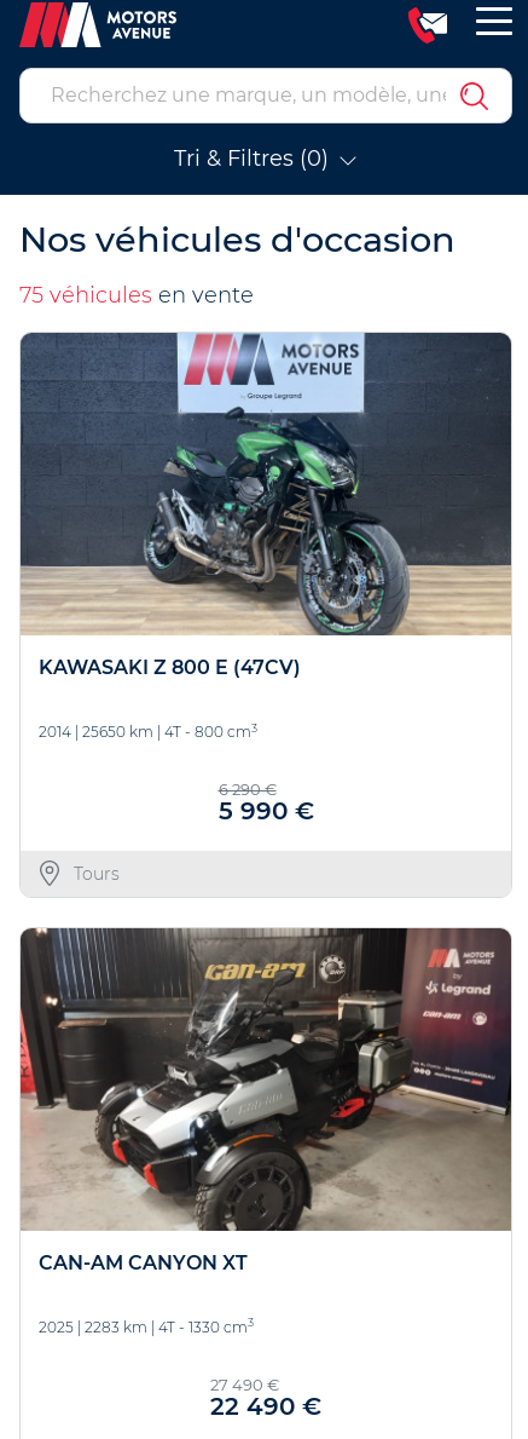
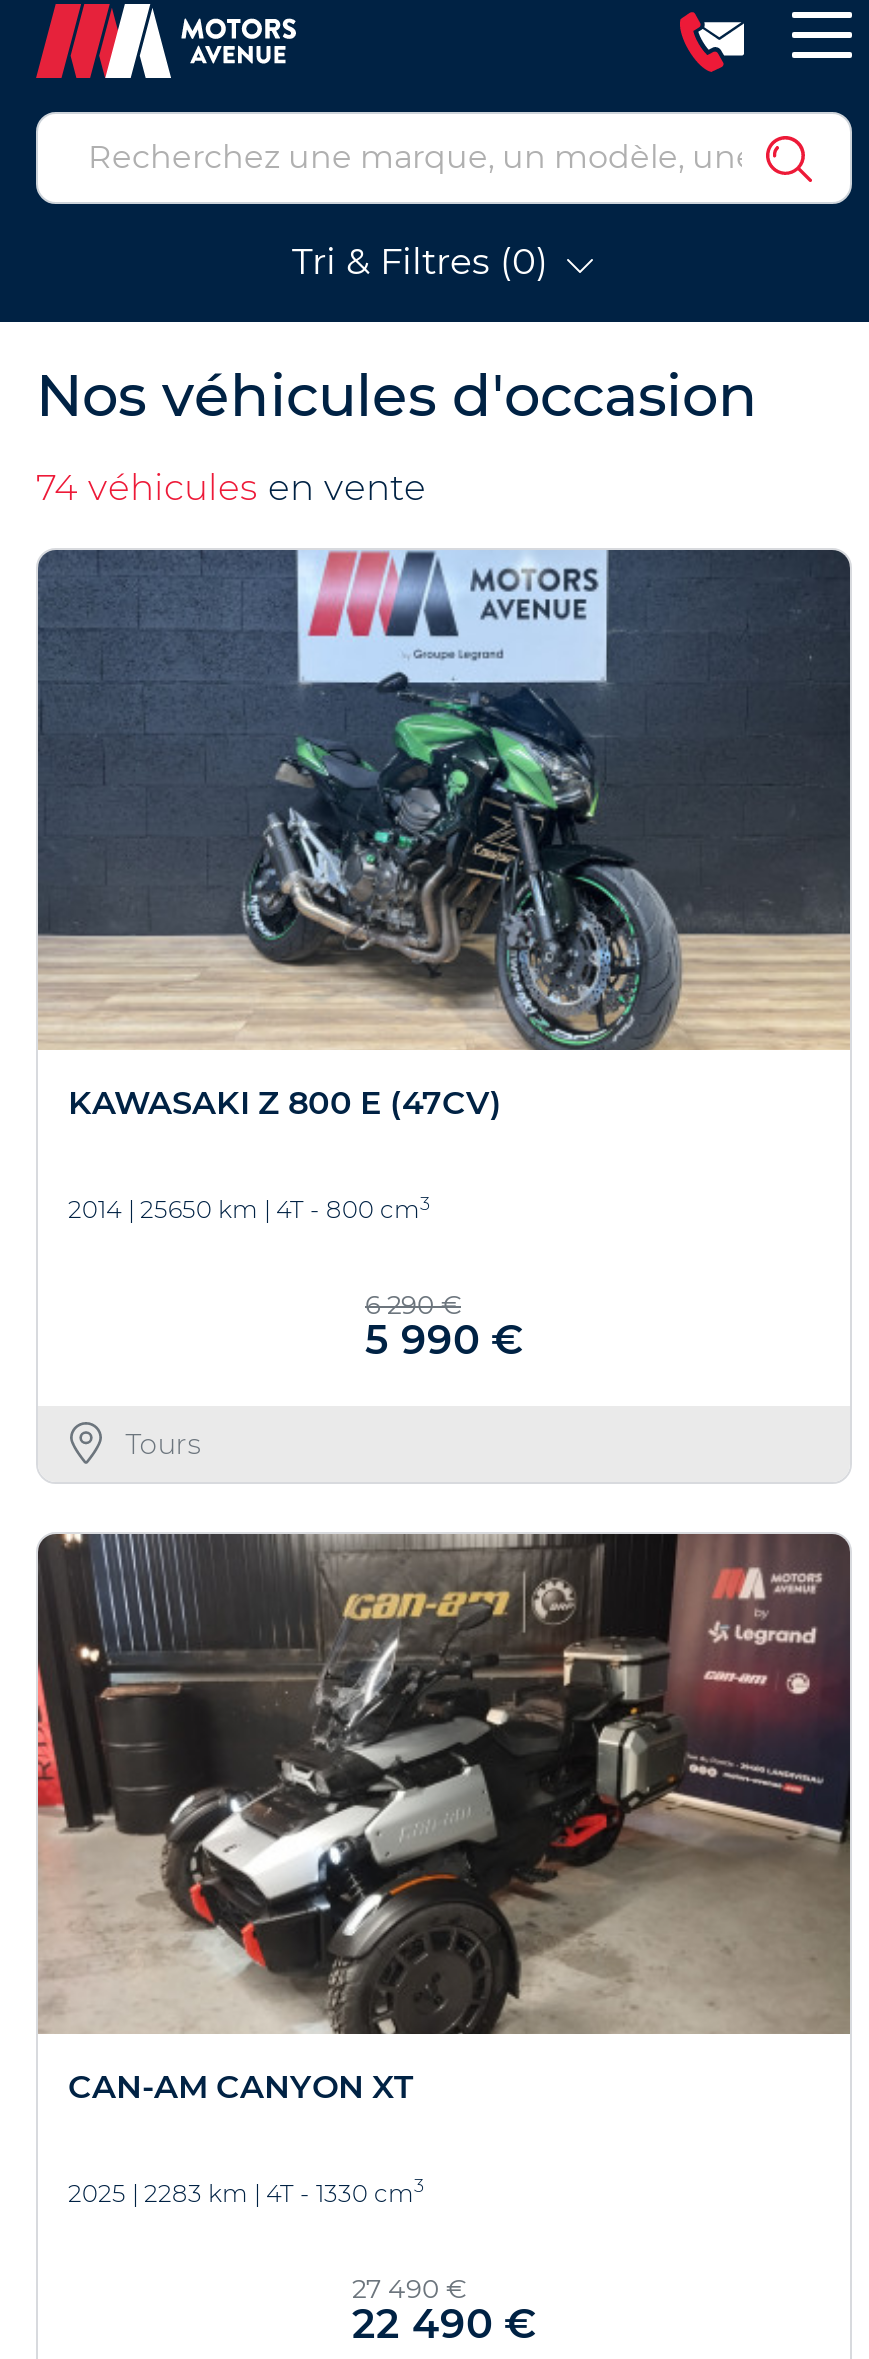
[19,282,254,309] 75 véhicules en vente -> [36,466,426,510] 74 véhicules en vente

